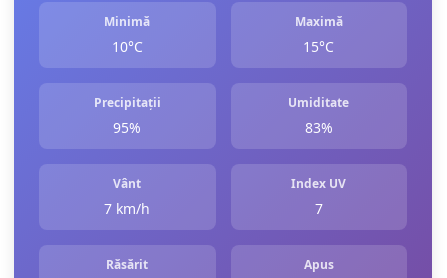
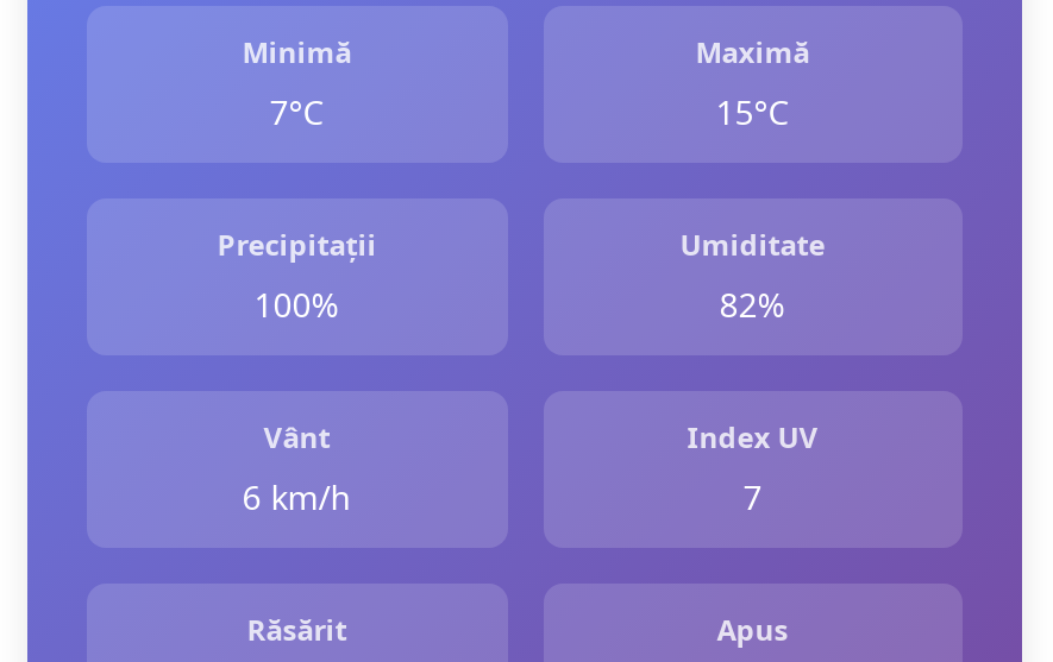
[112,37,143,56] 10°C -> [270,90,324,135] 7°C
[113,118,141,137] 95% -> [254,283,340,328] 100%
[305,118,333,137] 83% -> [719,283,786,328] 82%
[104,199,150,218] 7 km/h -> [242,475,351,520] 6 km/h

